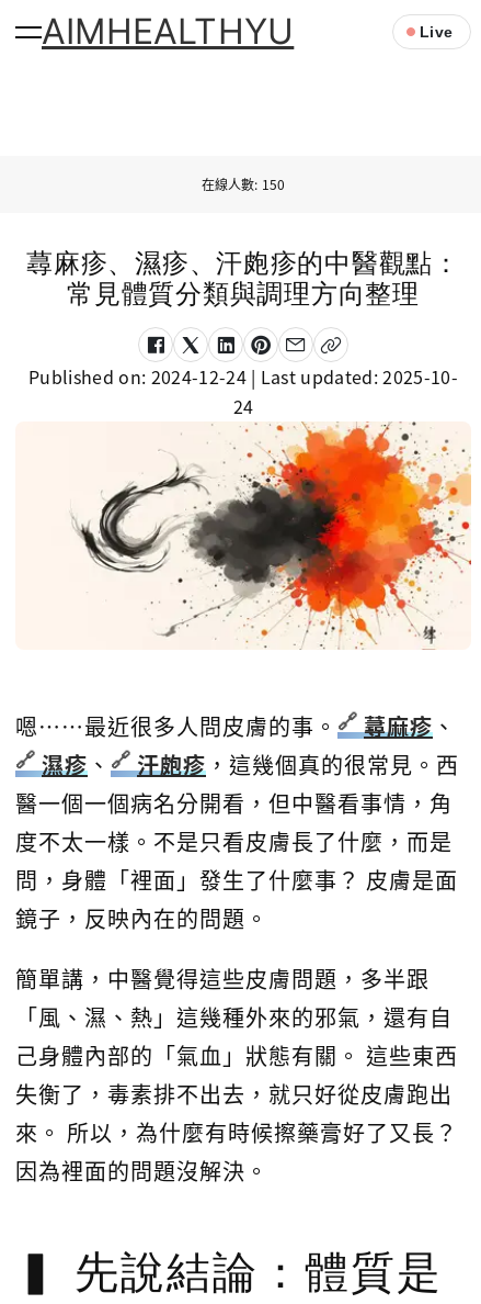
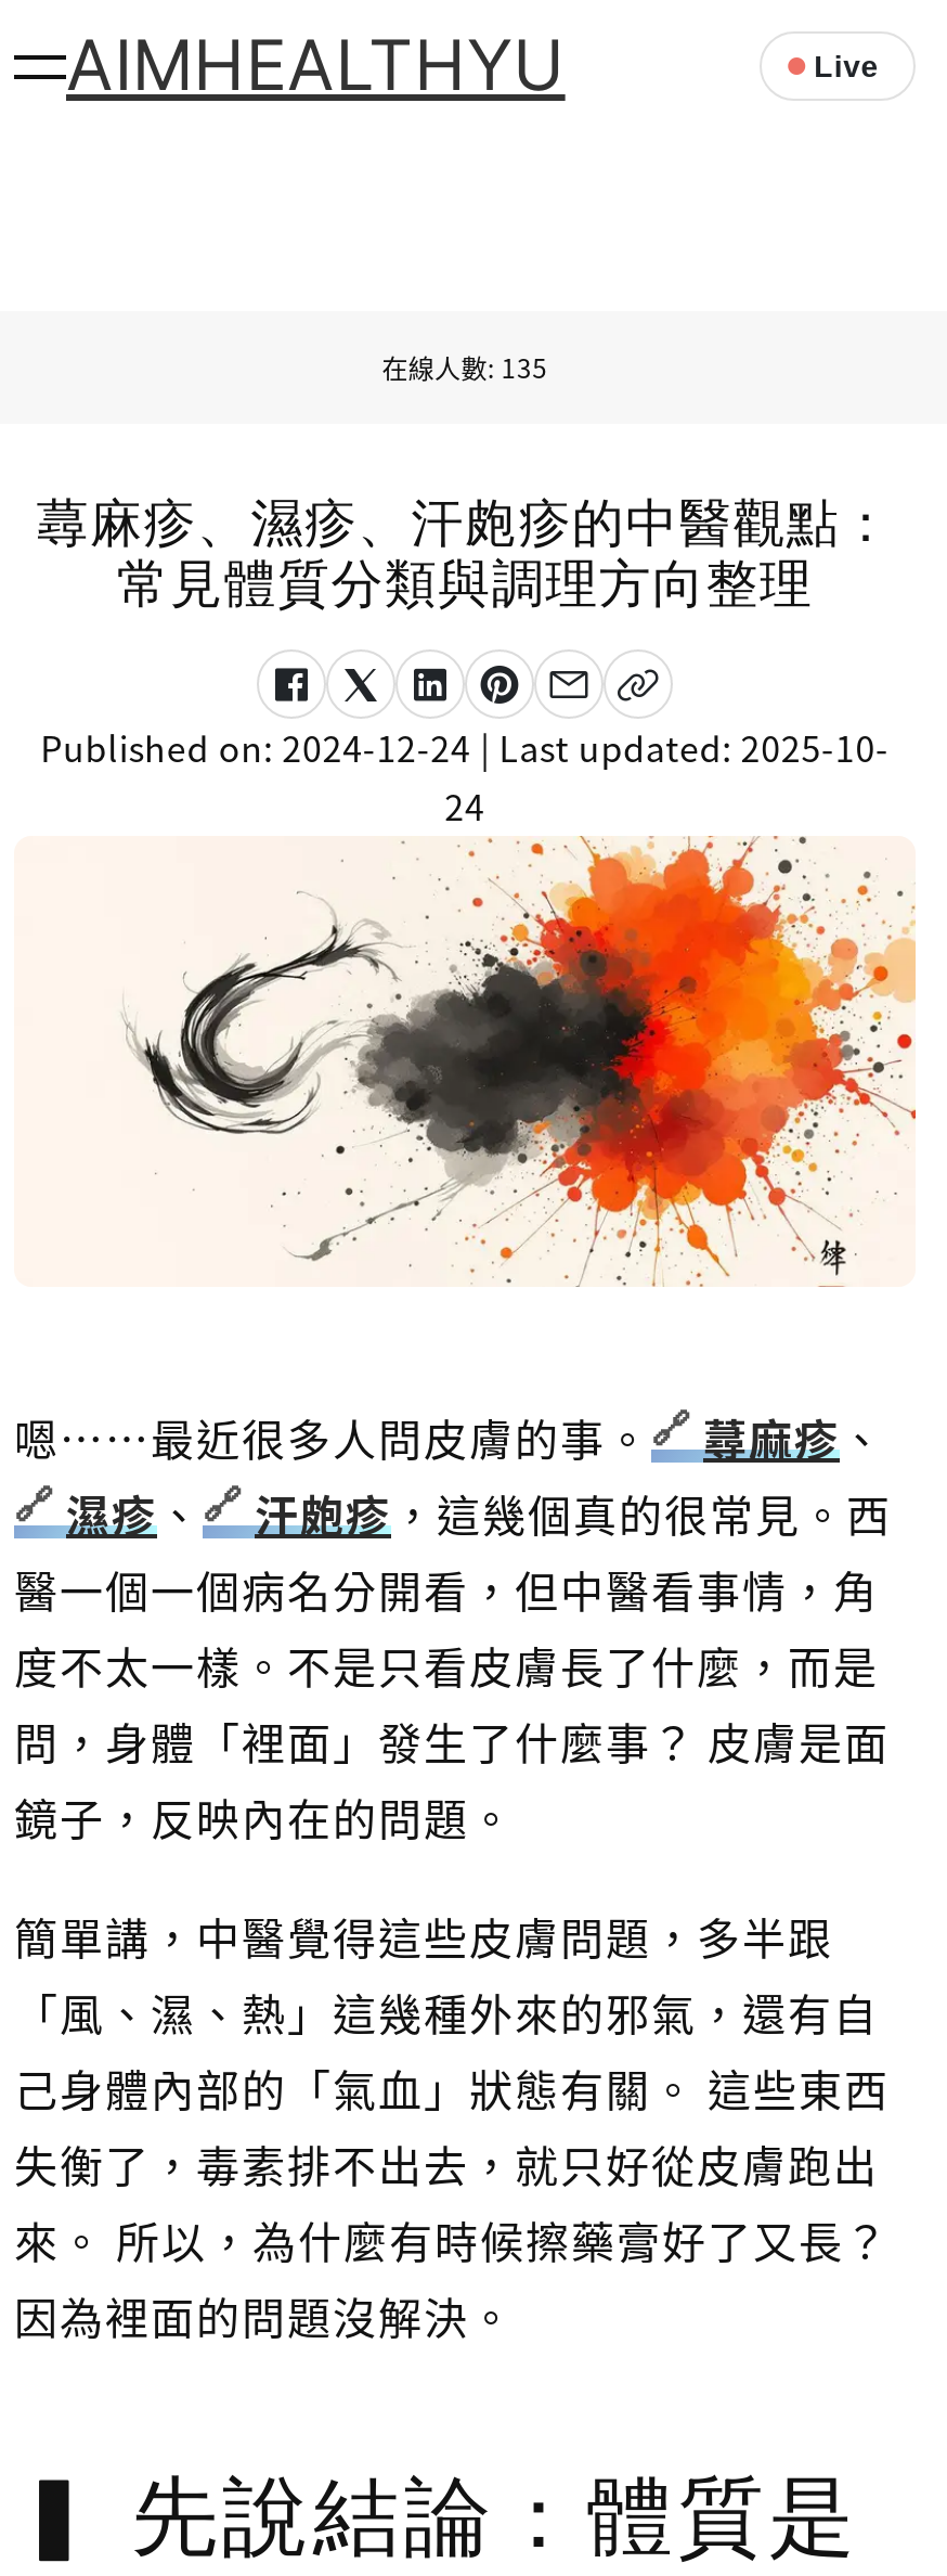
[201,175,285,193] 在線人數: 150 -> [382,348,548,385] 在線人數: 135

